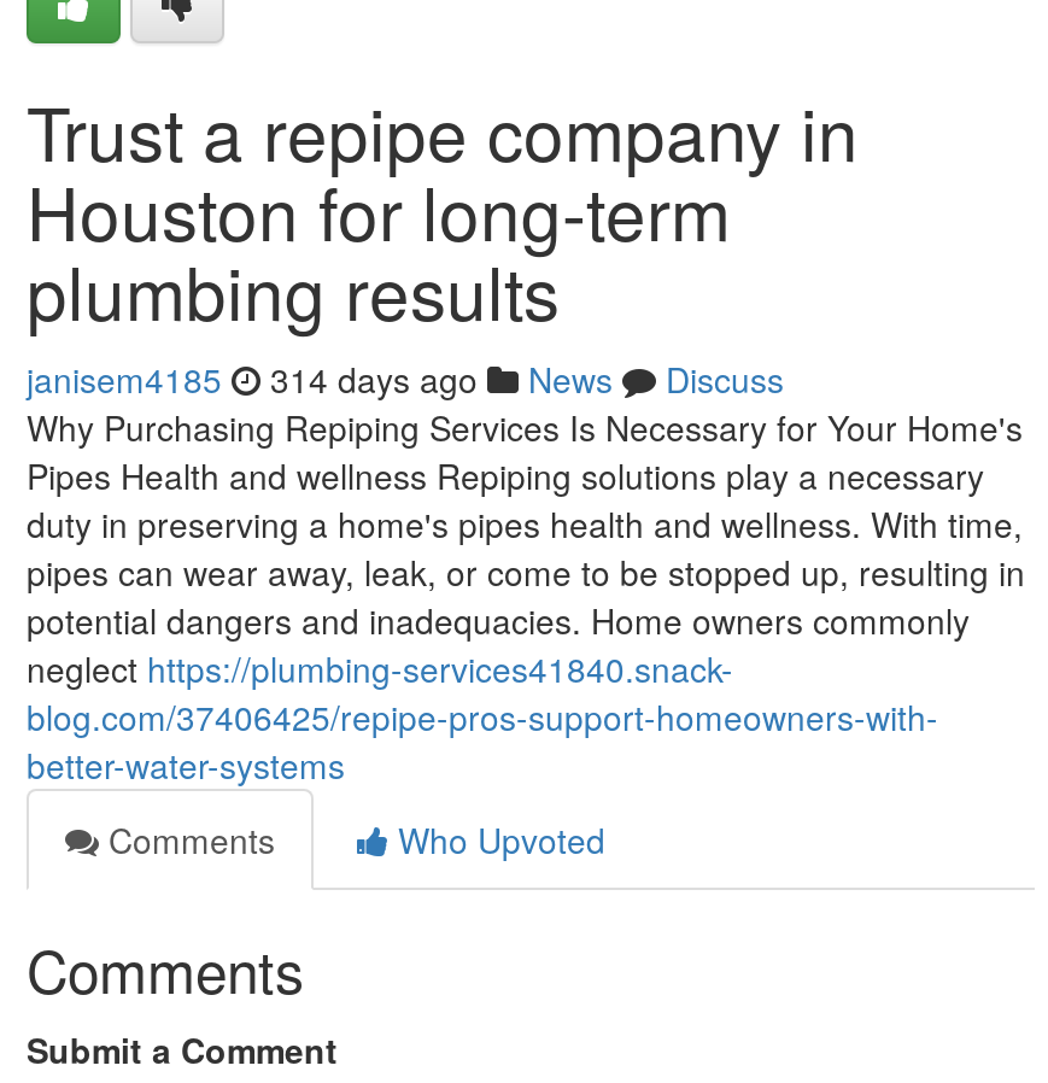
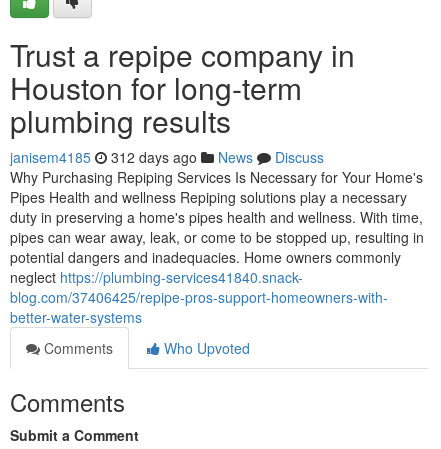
[27,355,784,403] janisem4185 314 days ago News Discuss -> [10,147,324,167] janisem4185 312 days ago News Discuss

